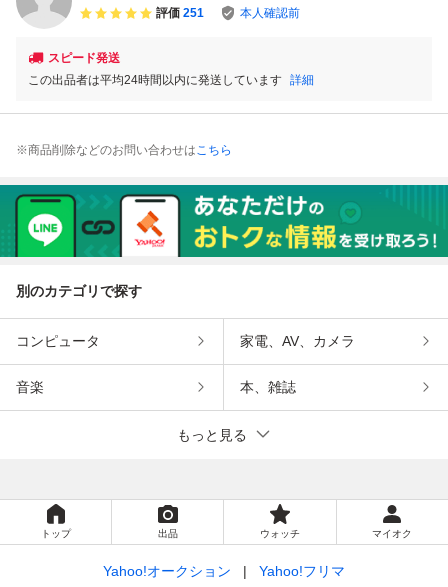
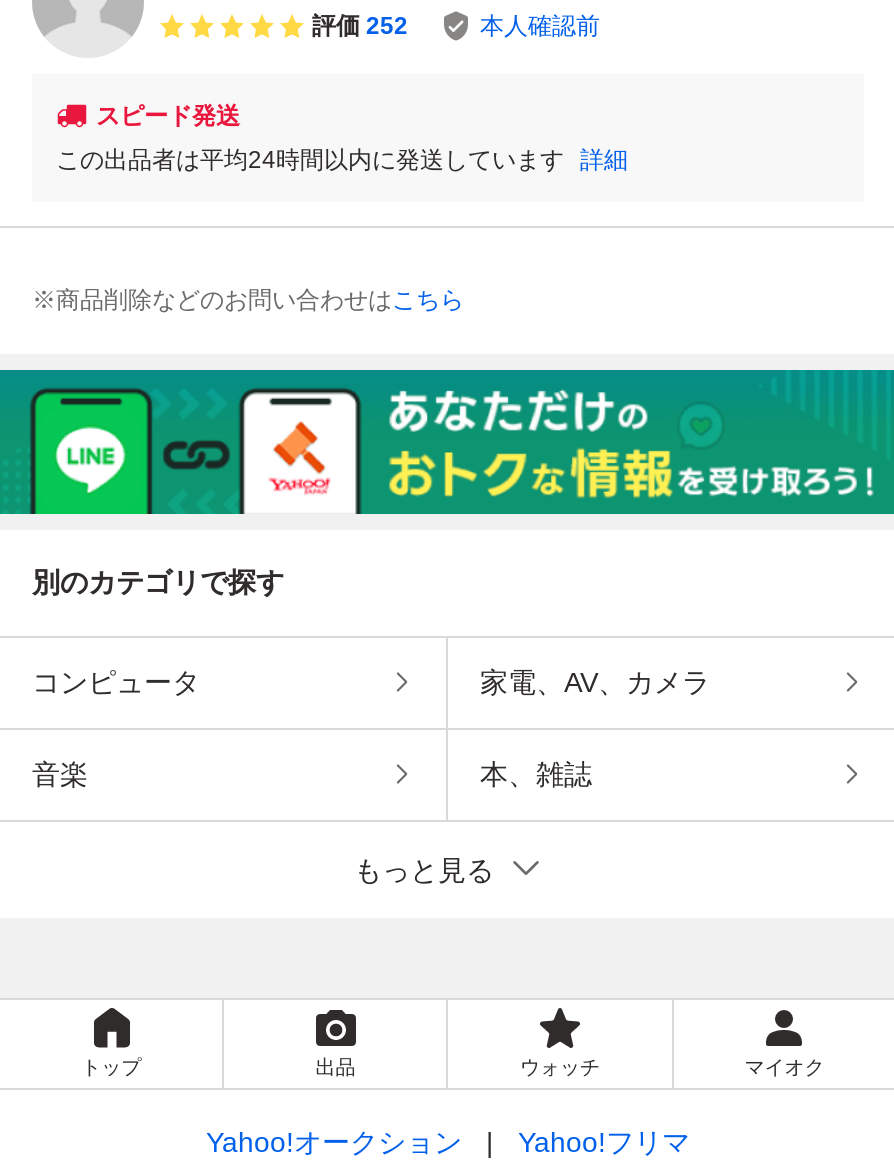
[156,6,204,20] 評価 251 -> [312,13,408,41] 評価 252

